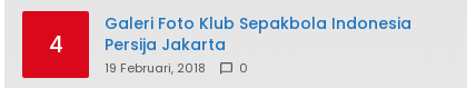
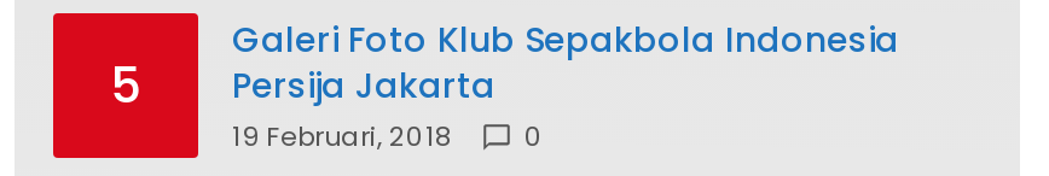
[48,29,226,60] 4 Persija Jakarta -> [110,51,495,119] 5 Persija Jakarta

